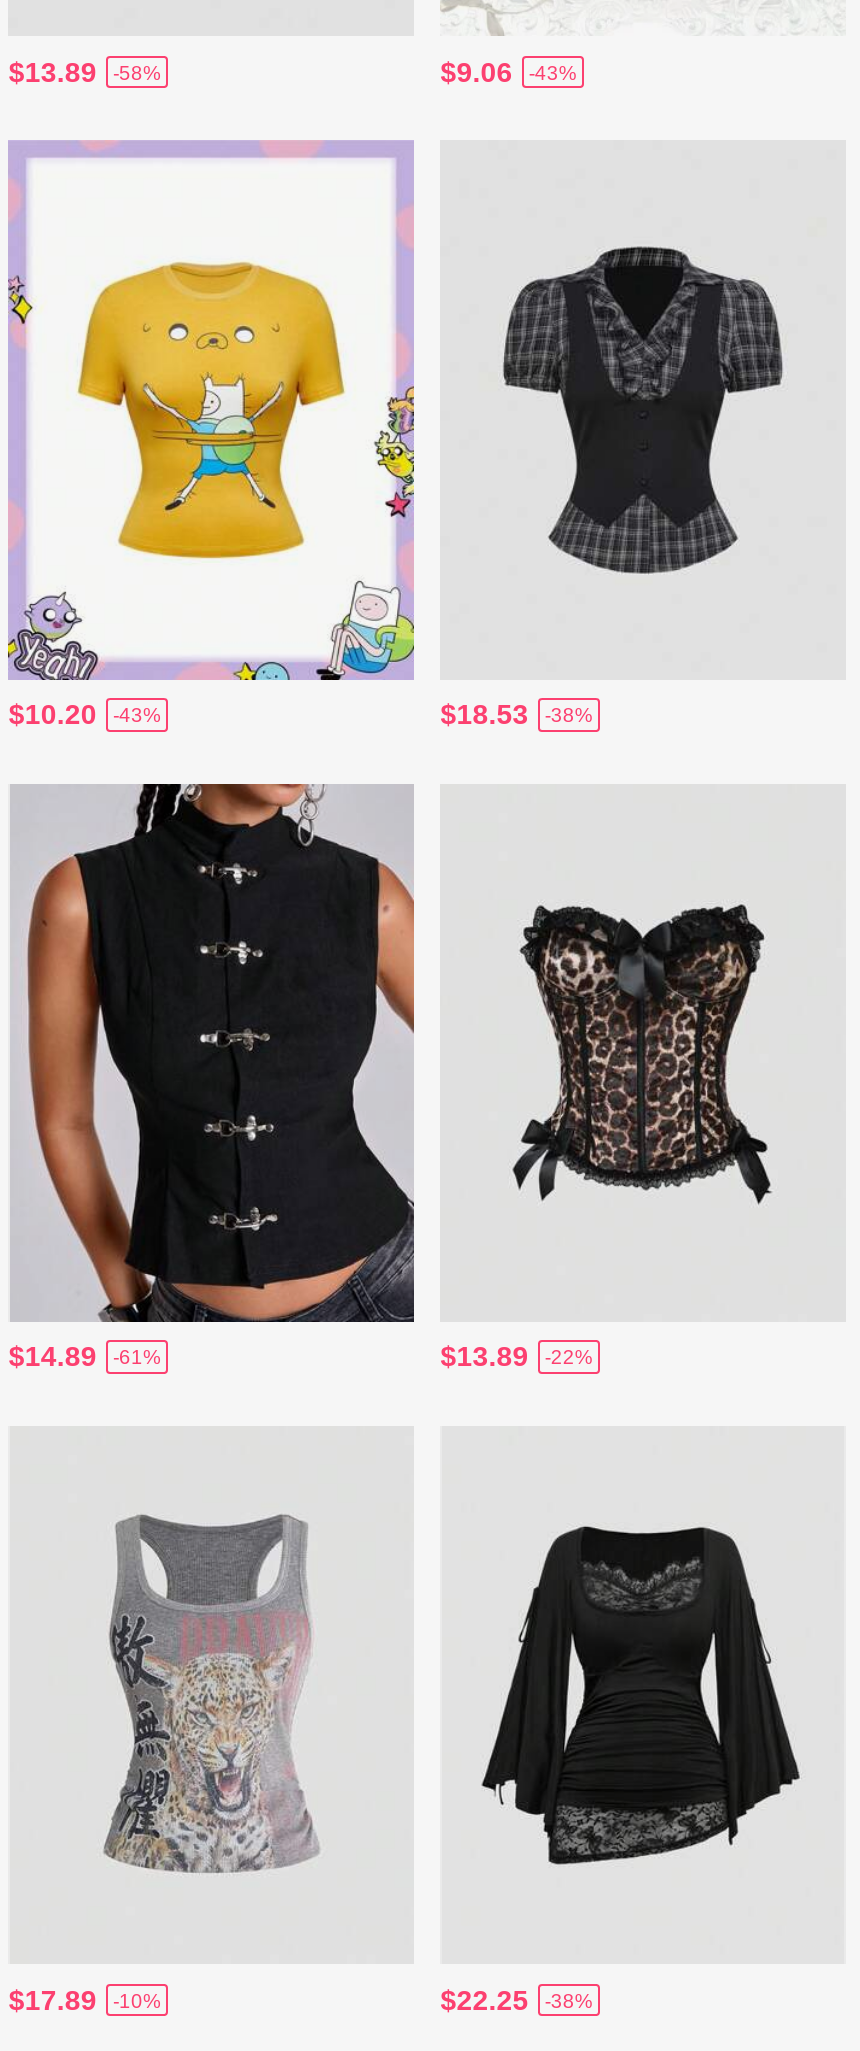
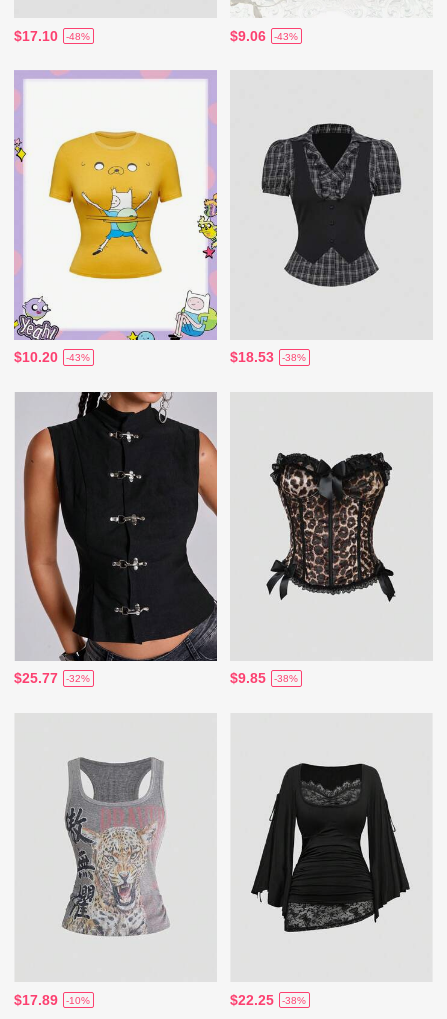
[9,55,97,87] $13.89 -> [14,28,58,44] $17.10
[113,61,161,83] -58% -> [66,31,90,42] -48%
[9,1340,97,1372] $14.89 -> [14,670,58,686] $25.77
[113,1347,161,1369] -61% -> [66,673,90,684] -32%
[440,1340,528,1372] $13.89 -> [230,670,266,686] $9.85
[545,1347,593,1369] -22% -> [274,673,298,684] -38%

